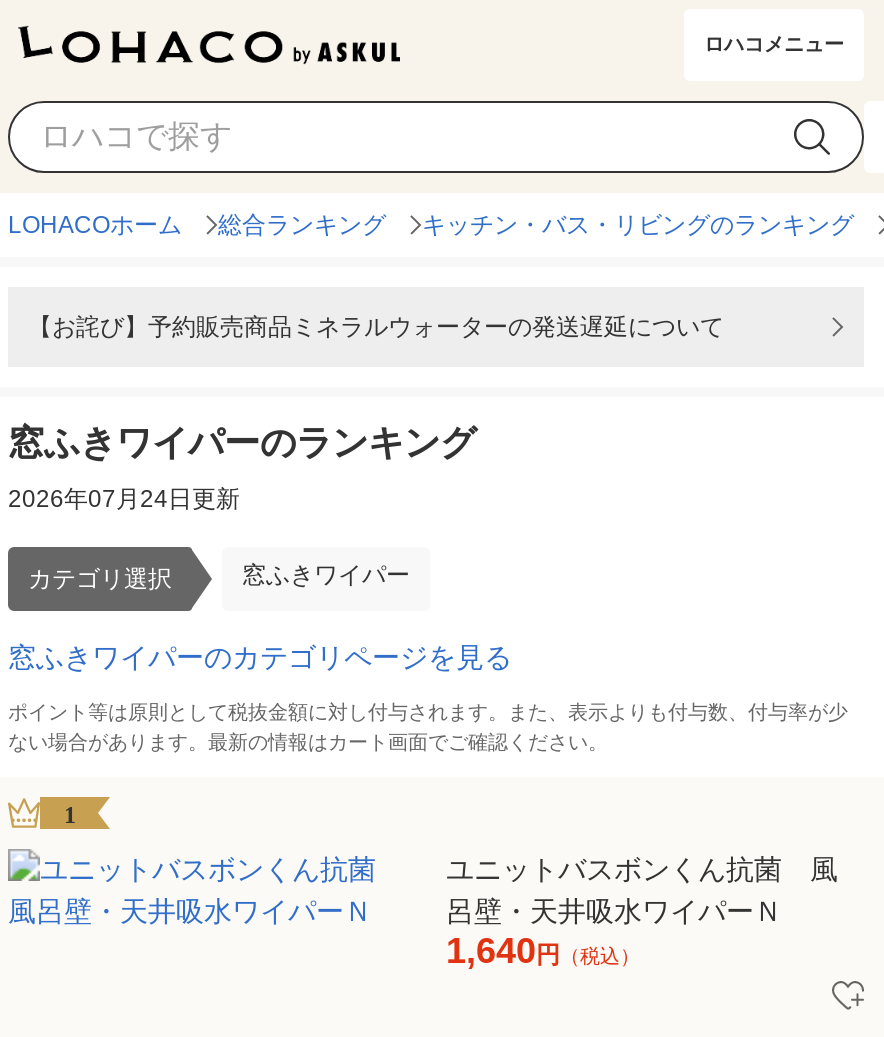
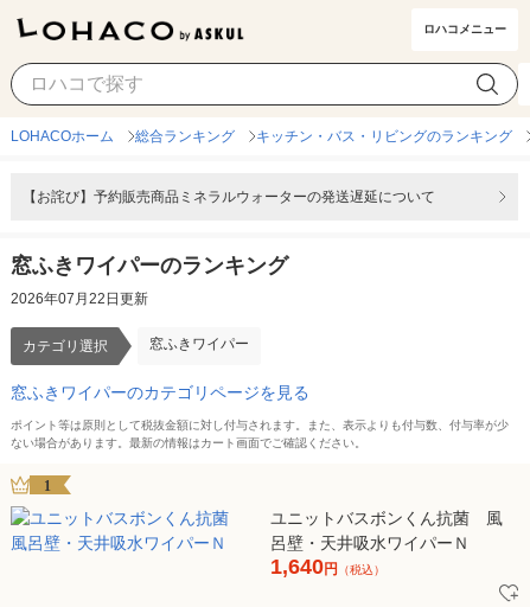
[8,485,240,513] 2026年07月24日更新 -> [11,290,148,307] 2026年07月22日更新

